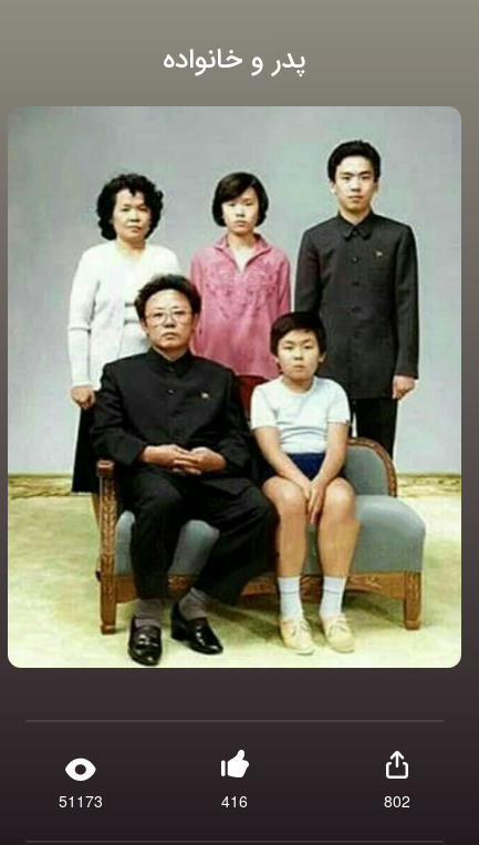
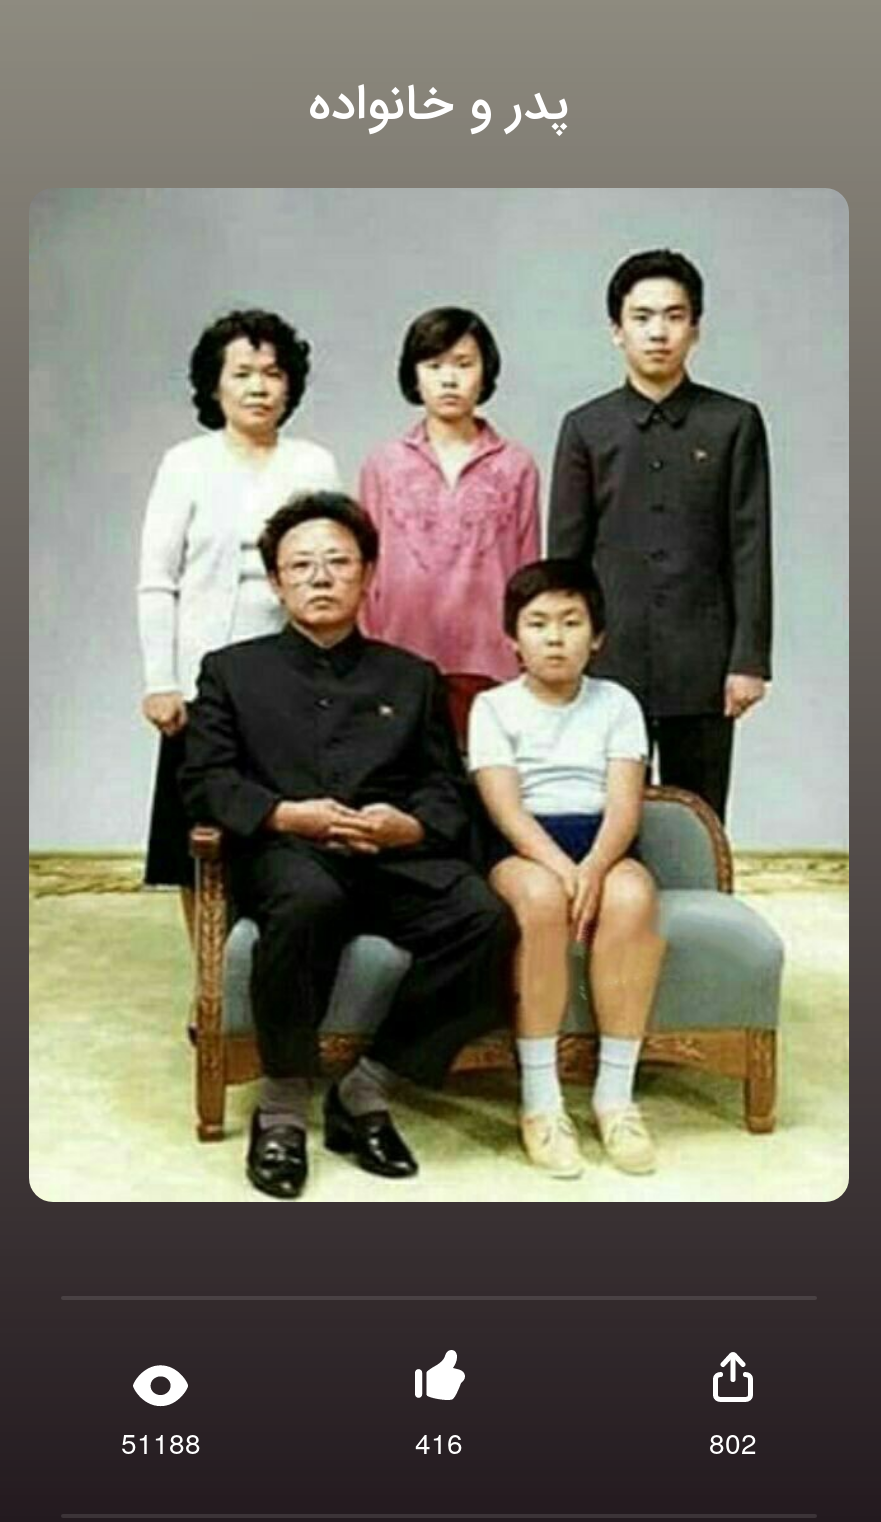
[59,790,103,812] 51173 -> [121,1422,201,1462] 51188

